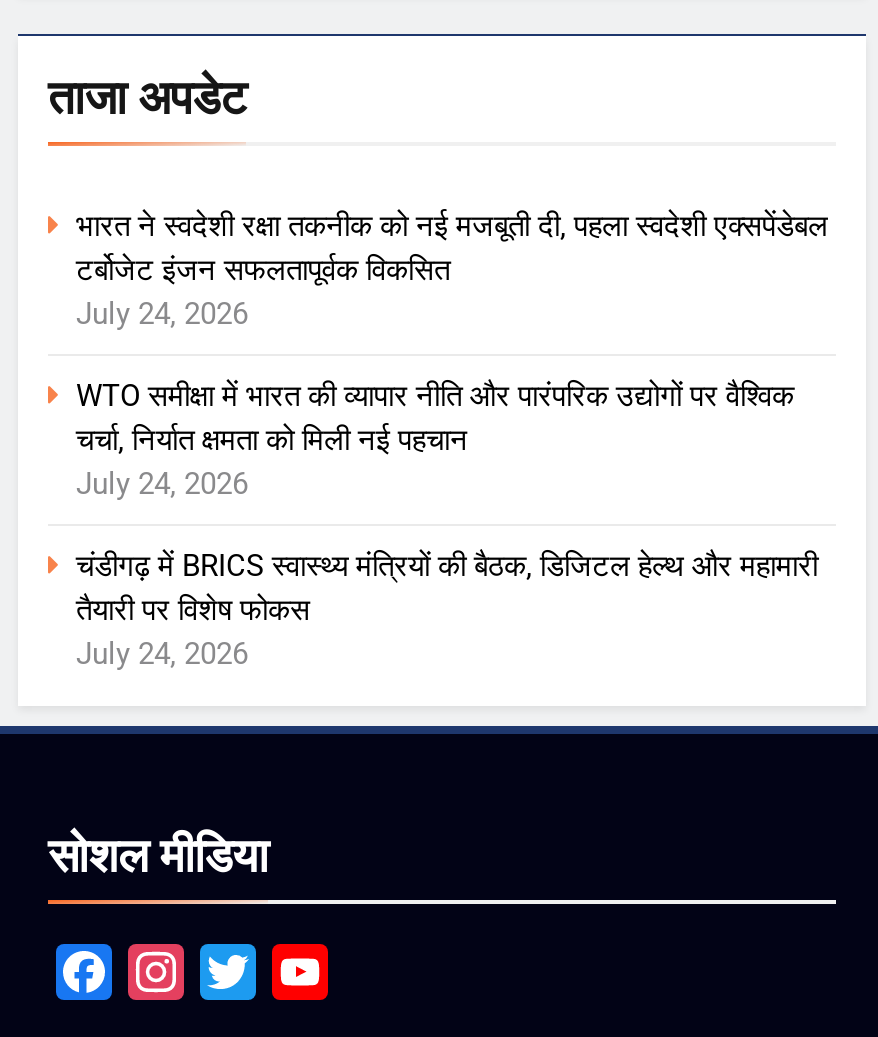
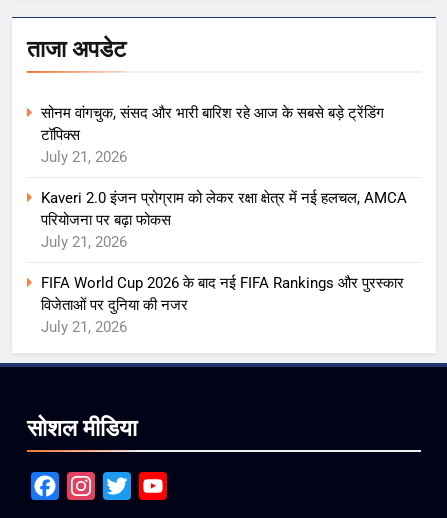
[76,209,828,333] भारत ने स्वदेशी रक्षा तकनीक को नई मजबूती दी, पहला स्वदेशी एक्सपेंडेबल | टर्बोजेट इंजन सफलतापूर्वक विकसित | July 24, 2026 -> [41,104,384,166] सोनम वांगचुक, संसद और भारी बारिश रहे आज के सबसे बड़े ट्रेंडिंग | टॉपिक्स | July 21, 2026
[76,379,794,503] WTO समीक्षा में भारत की व्यापार नीति और पारंपरिक उद्योगों पर वैश्विक | चर्चा, निर्यात क्षमता को मिली नई पहचान | July 24, 2026 -> [41,189,407,251] Kaveri 2.0 इंजन प्रोग्राम को लेकर रक्षा क्षेत्र में नई हलचल, AMCA | परियोजना पर बढ़ा फोकस | July 21, 2026
[76,549,818,673] चंडीगढ़ में BRICS स्वास्थ्य मंत्रियों की बैठक, डिजिटल हेल्थ और महामारी | तैयारी पर विशेष फोकस | July 24, 2026 -> [41,274,404,336] FIFA World Cup 2026 के बाद नई FIFA Rankings और पुरस्कार | विजेताओं पर दुनिया की नजर | July 21, 2026

